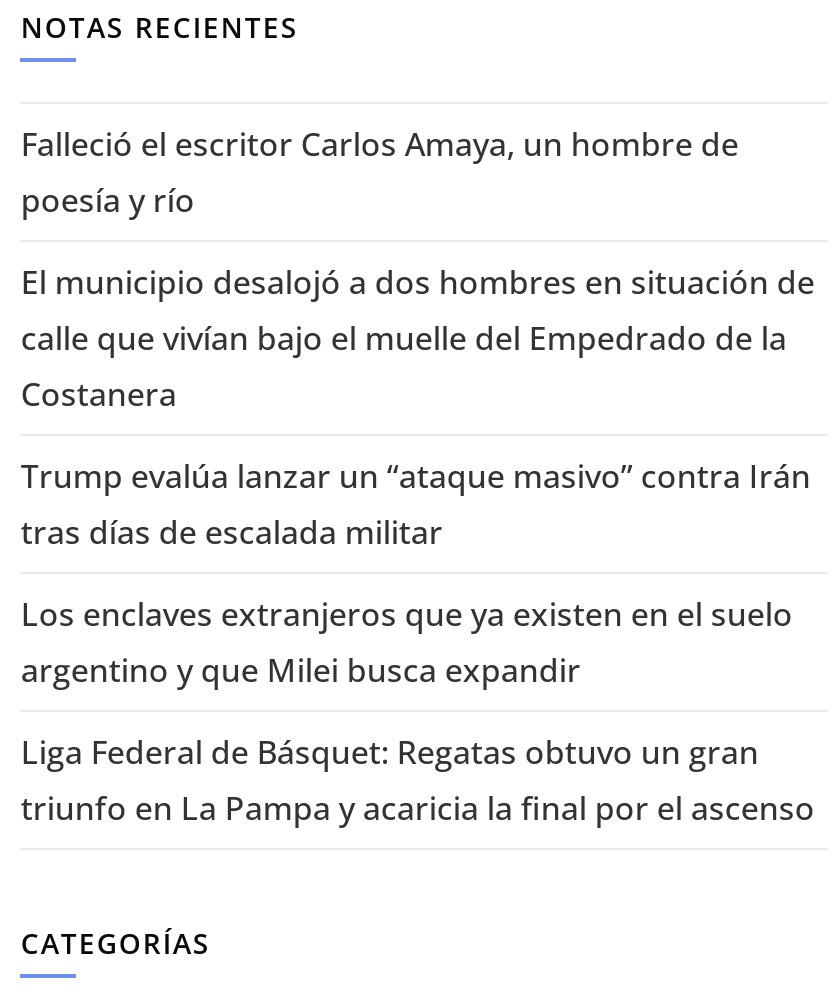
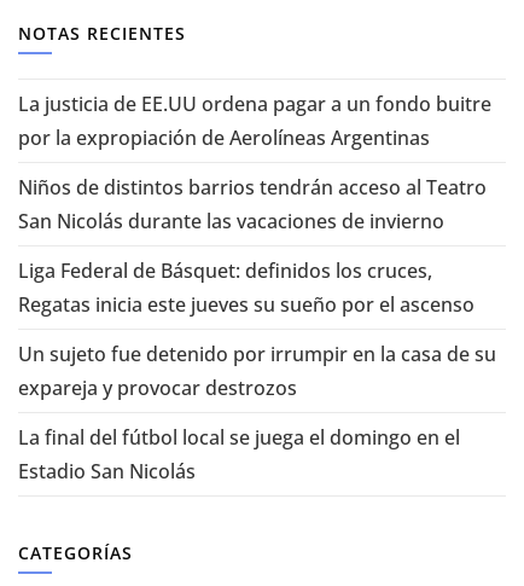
[21,123,739,223] Falleció el escritor Carlos Amaya, un hombre de | poesía y río -> [19,91,492,152] La justicia de EE.UU ordena pagar a un fondo buitre | por la expropiación de Aerolíneas Argentinas
[21,261,815,417] El municipio desalojó a dos hombres en situación de | calle que vivían bajo el muelle del Empedrado de la | Costanera -> [19,174,487,235] Niños de distintos barrios tendrán acceso al Teatro | San Nicolás durante las vacaciones de invierno
[21,455,811,555] Trump evalúa lanzar un “ataque masivo” contra Irán | tras días de escalada militar -> [19,258,475,318] Liga Federal de Básquet: definidos los cruces, | Regatas inicia este jueves su sueño por el ascenso
[21,593,793,693] Los enclaves extranjeros que ya existen en el suelo | argentino y que Milei busca expandir -> [19,341,497,402] Un sujeto fue detenido por irrumpir en la casa de su | expareja y provocar destrozos
[21,731,815,831] Liga Federal de Básquet: Regatas obtuvo un gran | triunfo en La Pampa y acaricia la final por el ascenso -> [19,425,460,485] La final del fútbol local se juega el domingo en el | Estadio San Nicolás

